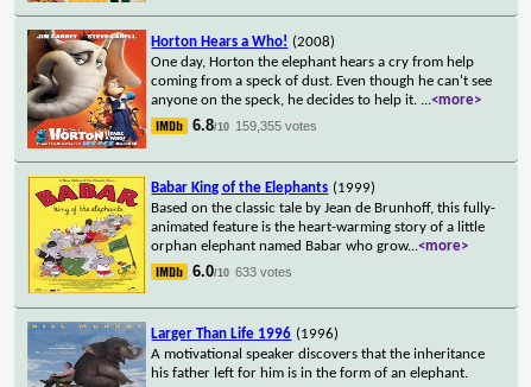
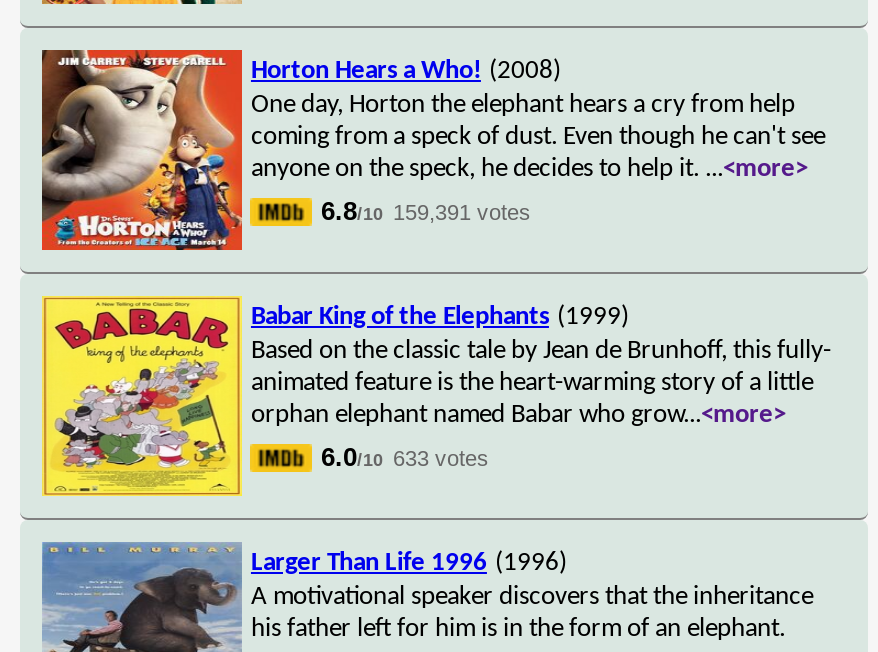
[193,116,318,134] 6.8/10 159,355 votes -> [321,195,531,225] 6.8/10 159,391 votes

